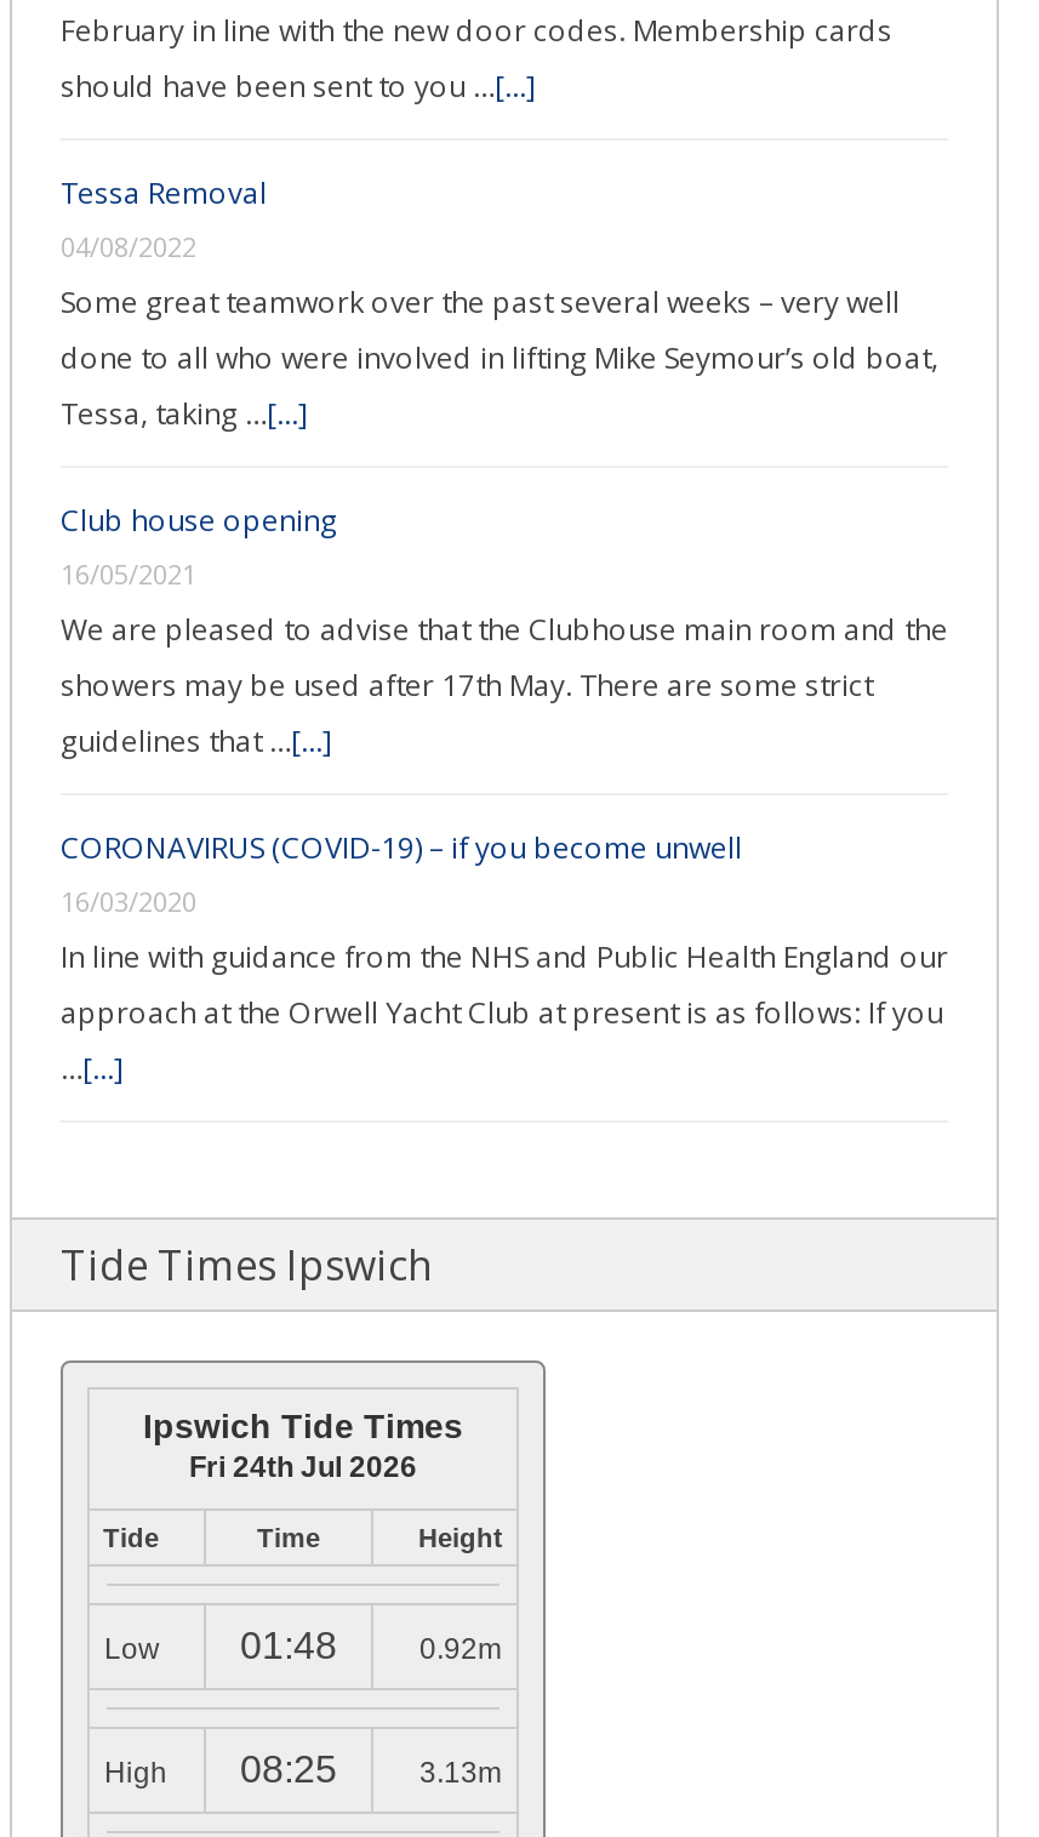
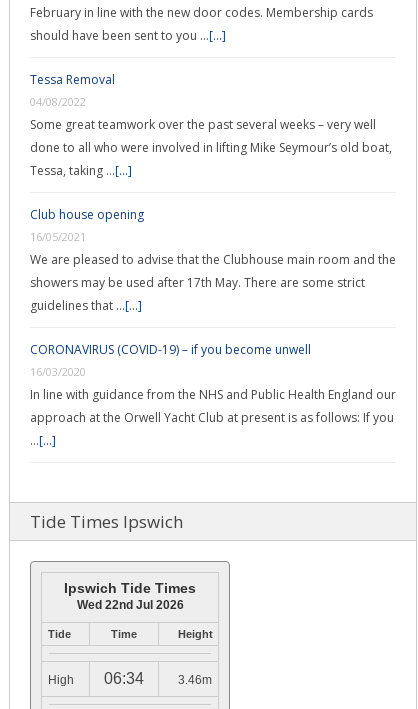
[189,1450,417,1484] Fri 24th Jul 2026 -> [76,598,183,612] Wed 22nd Jul 2026
[104,1625,502,1666] Low | 01:48 | 0.92m -> none
[240,1748,502,1790] 08:25 | 3.13m -> [104,670,212,687] 06:34 | 3.46m

